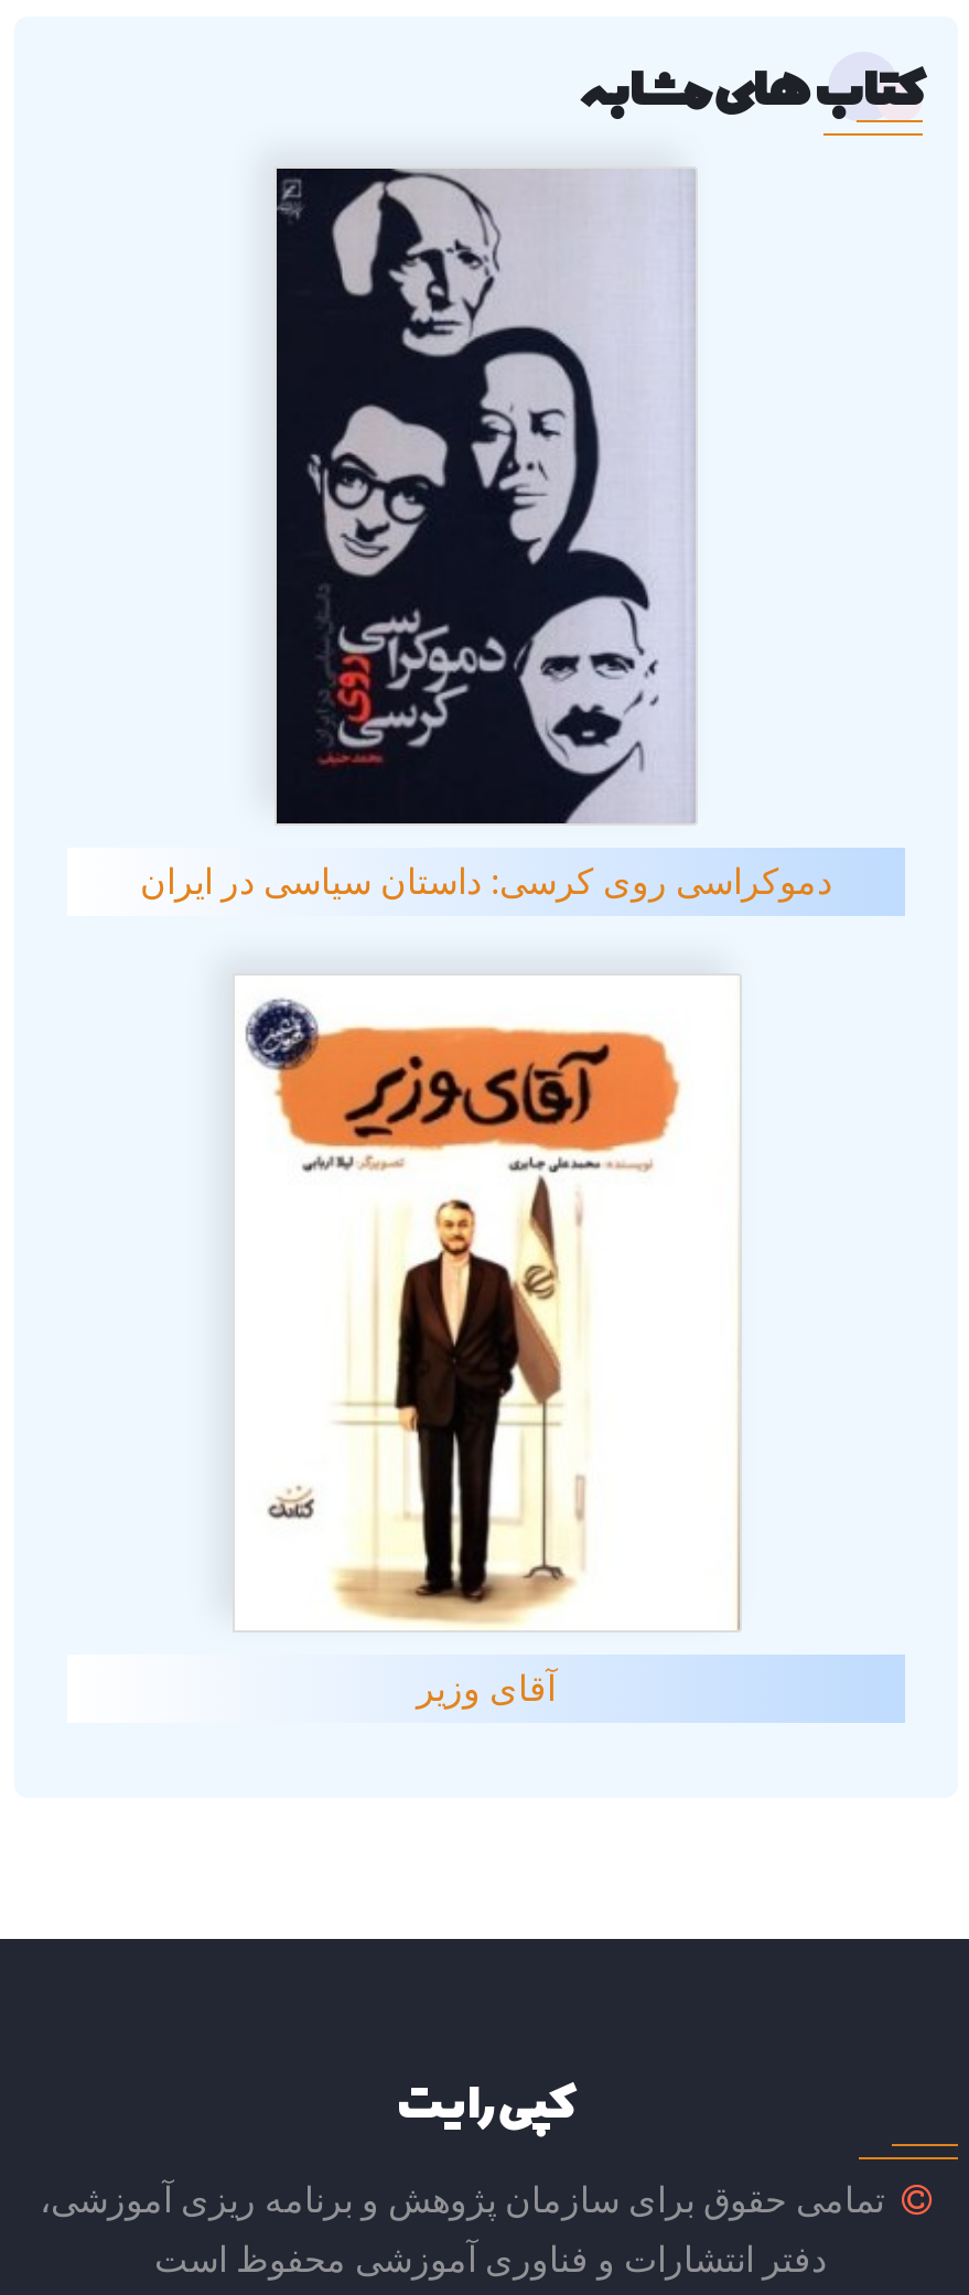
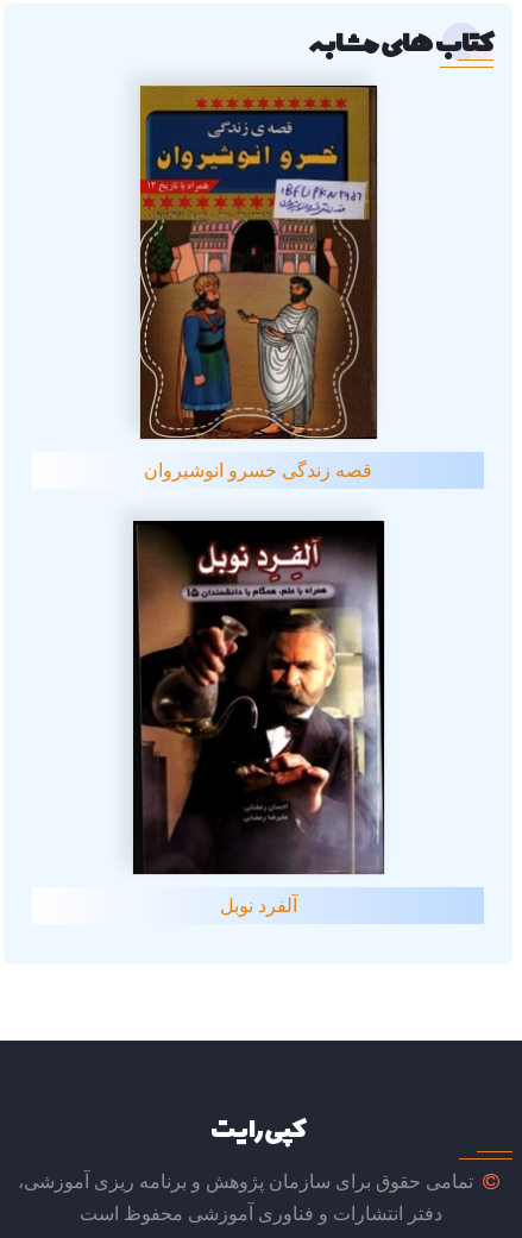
[153,166,846,904] [image] | دموکراسی روی کرسی: داستان سیاسی در ایران -> [139,84,379,482] [image] | قصه زندگی خسرو انوشیروان
[244,976,742,1712] [image] | آقای وزیر -> [127,520,395,918] [image] | آلفرد نوبل

